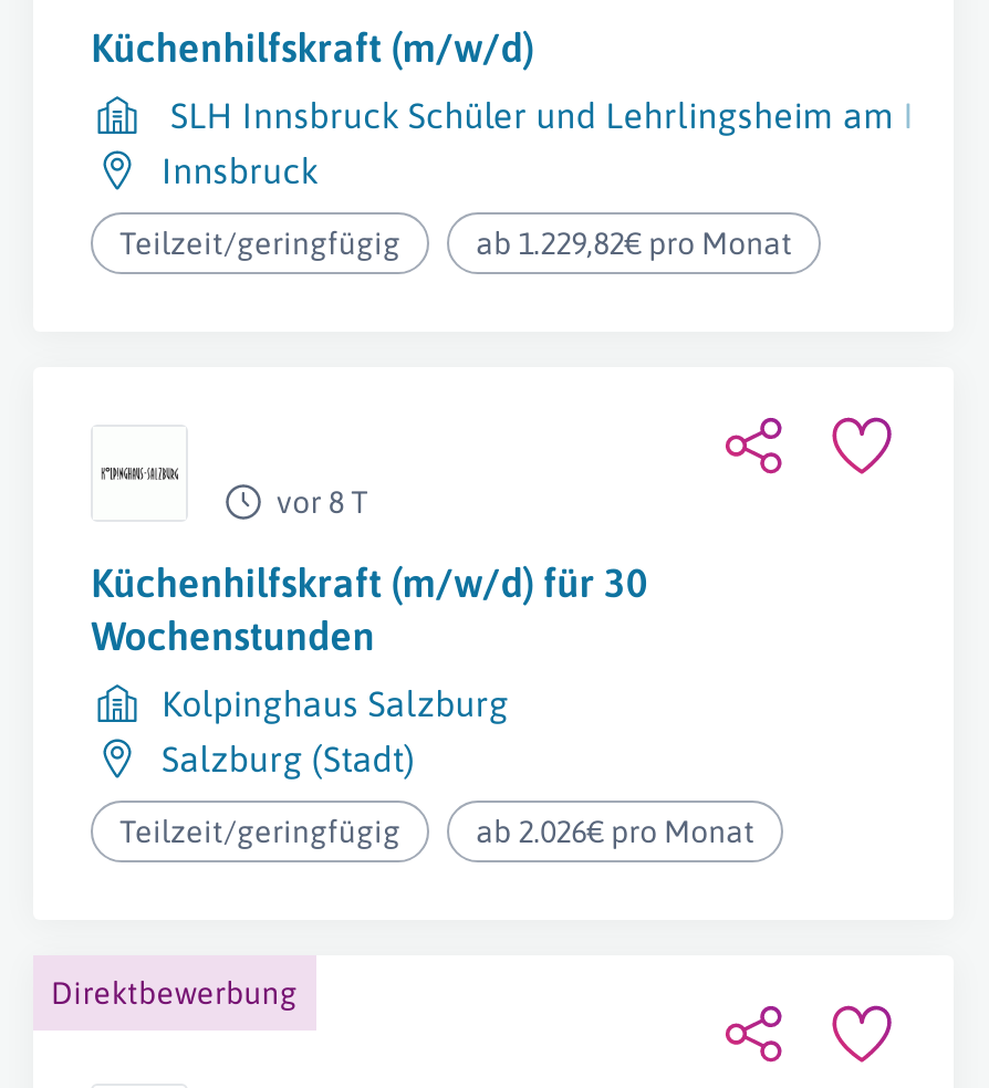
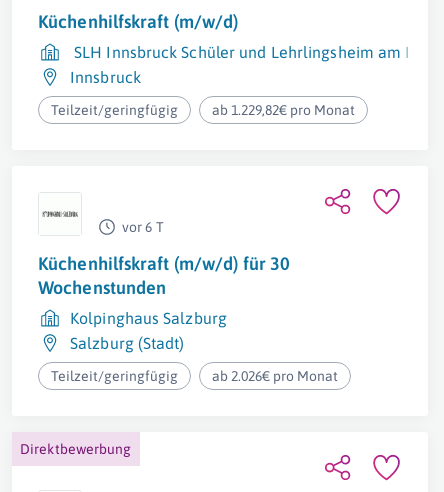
[277,484,369,520] vor 8 T -> [122,219,164,235] vor 6 T

